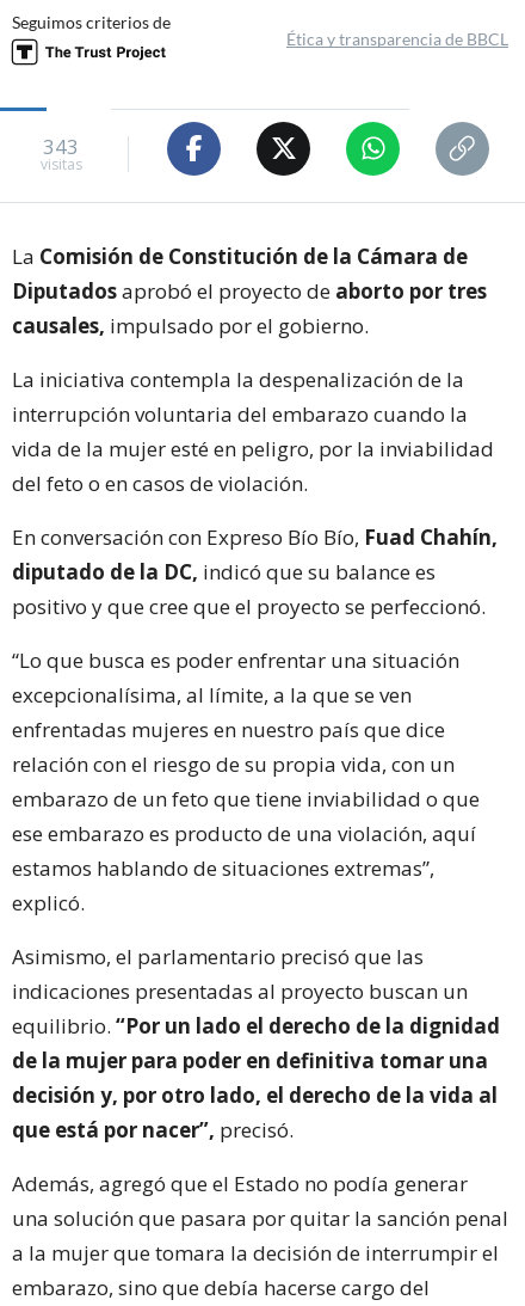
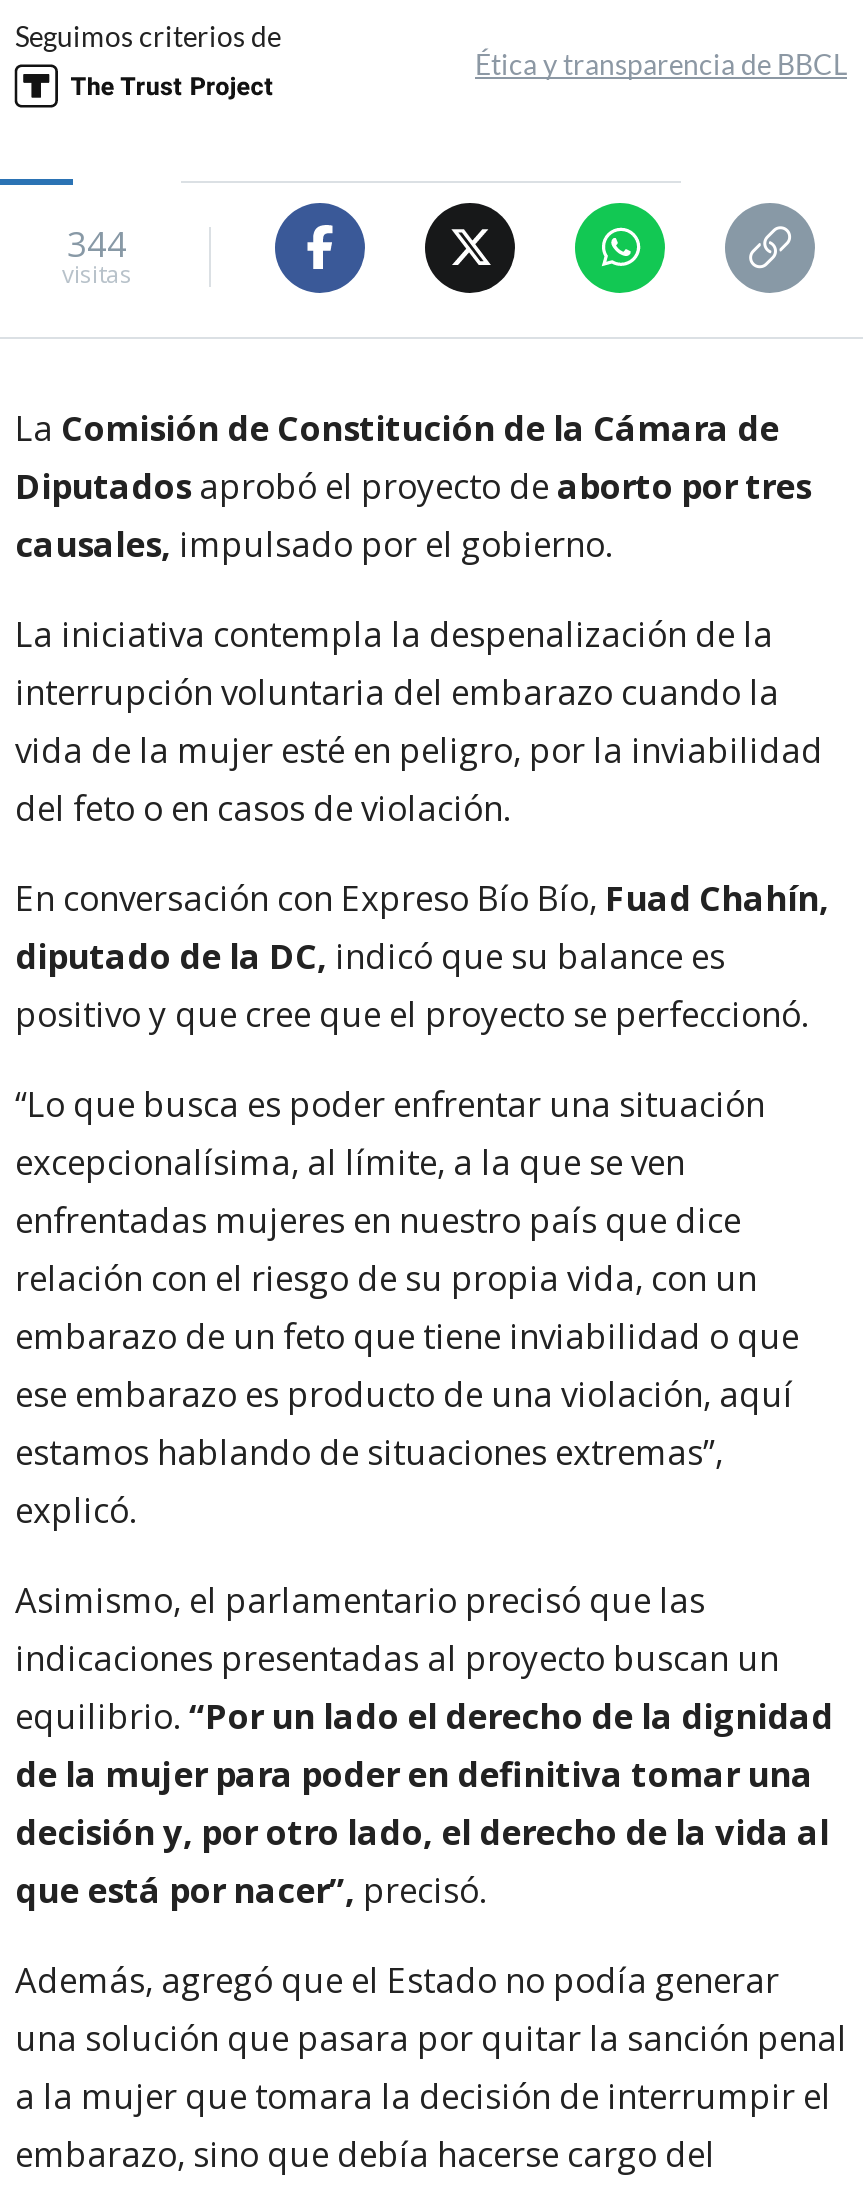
[43,133,79,160] 343 -> [67,222,127,268] 344

